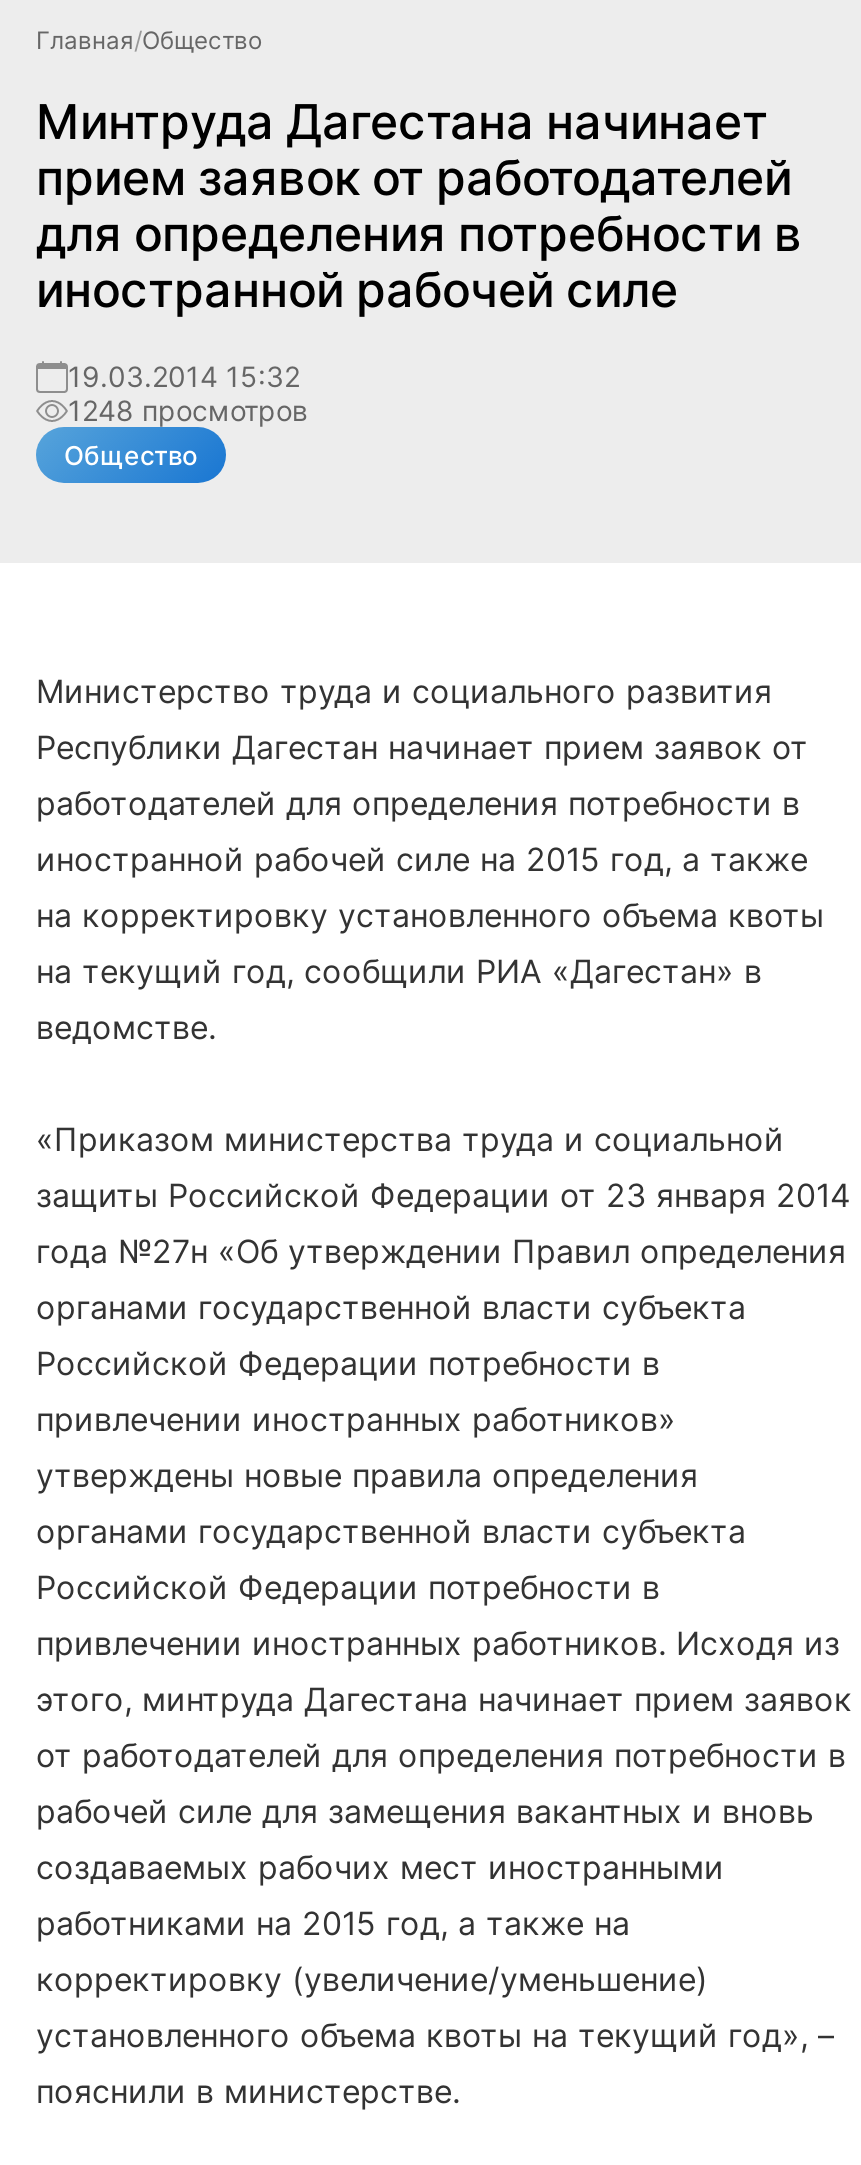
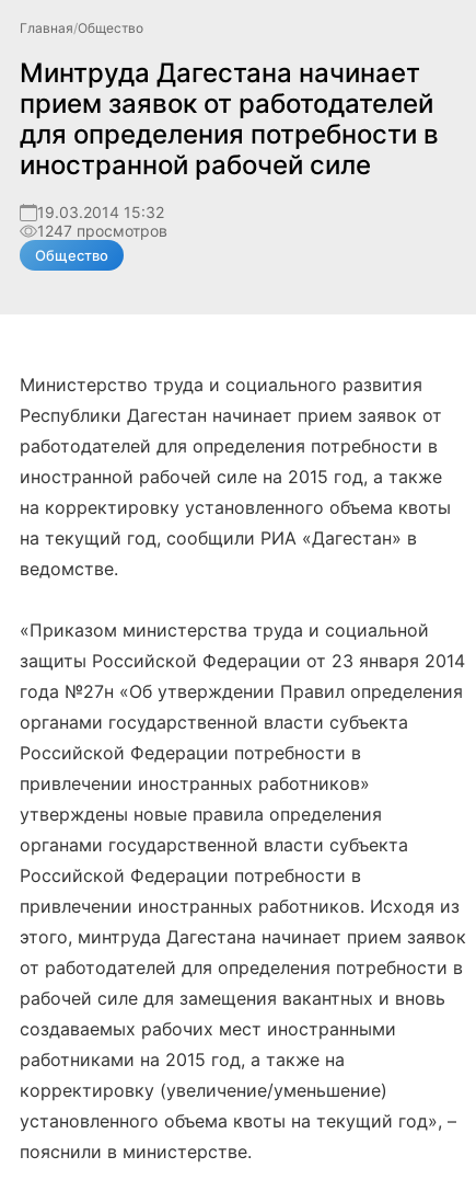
[68,393,308,427] 1248 просмотров -> [37,221,167,240] 1247 просмотров

